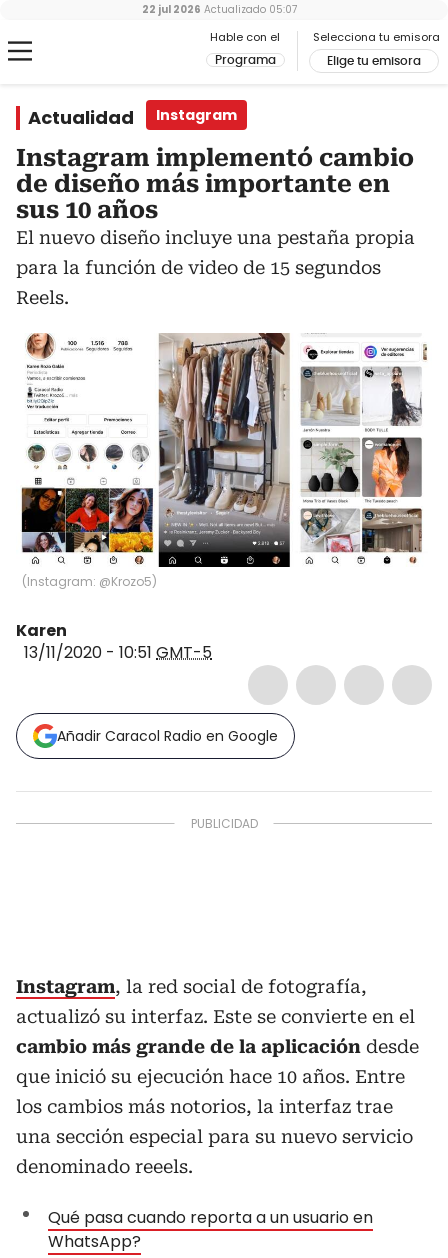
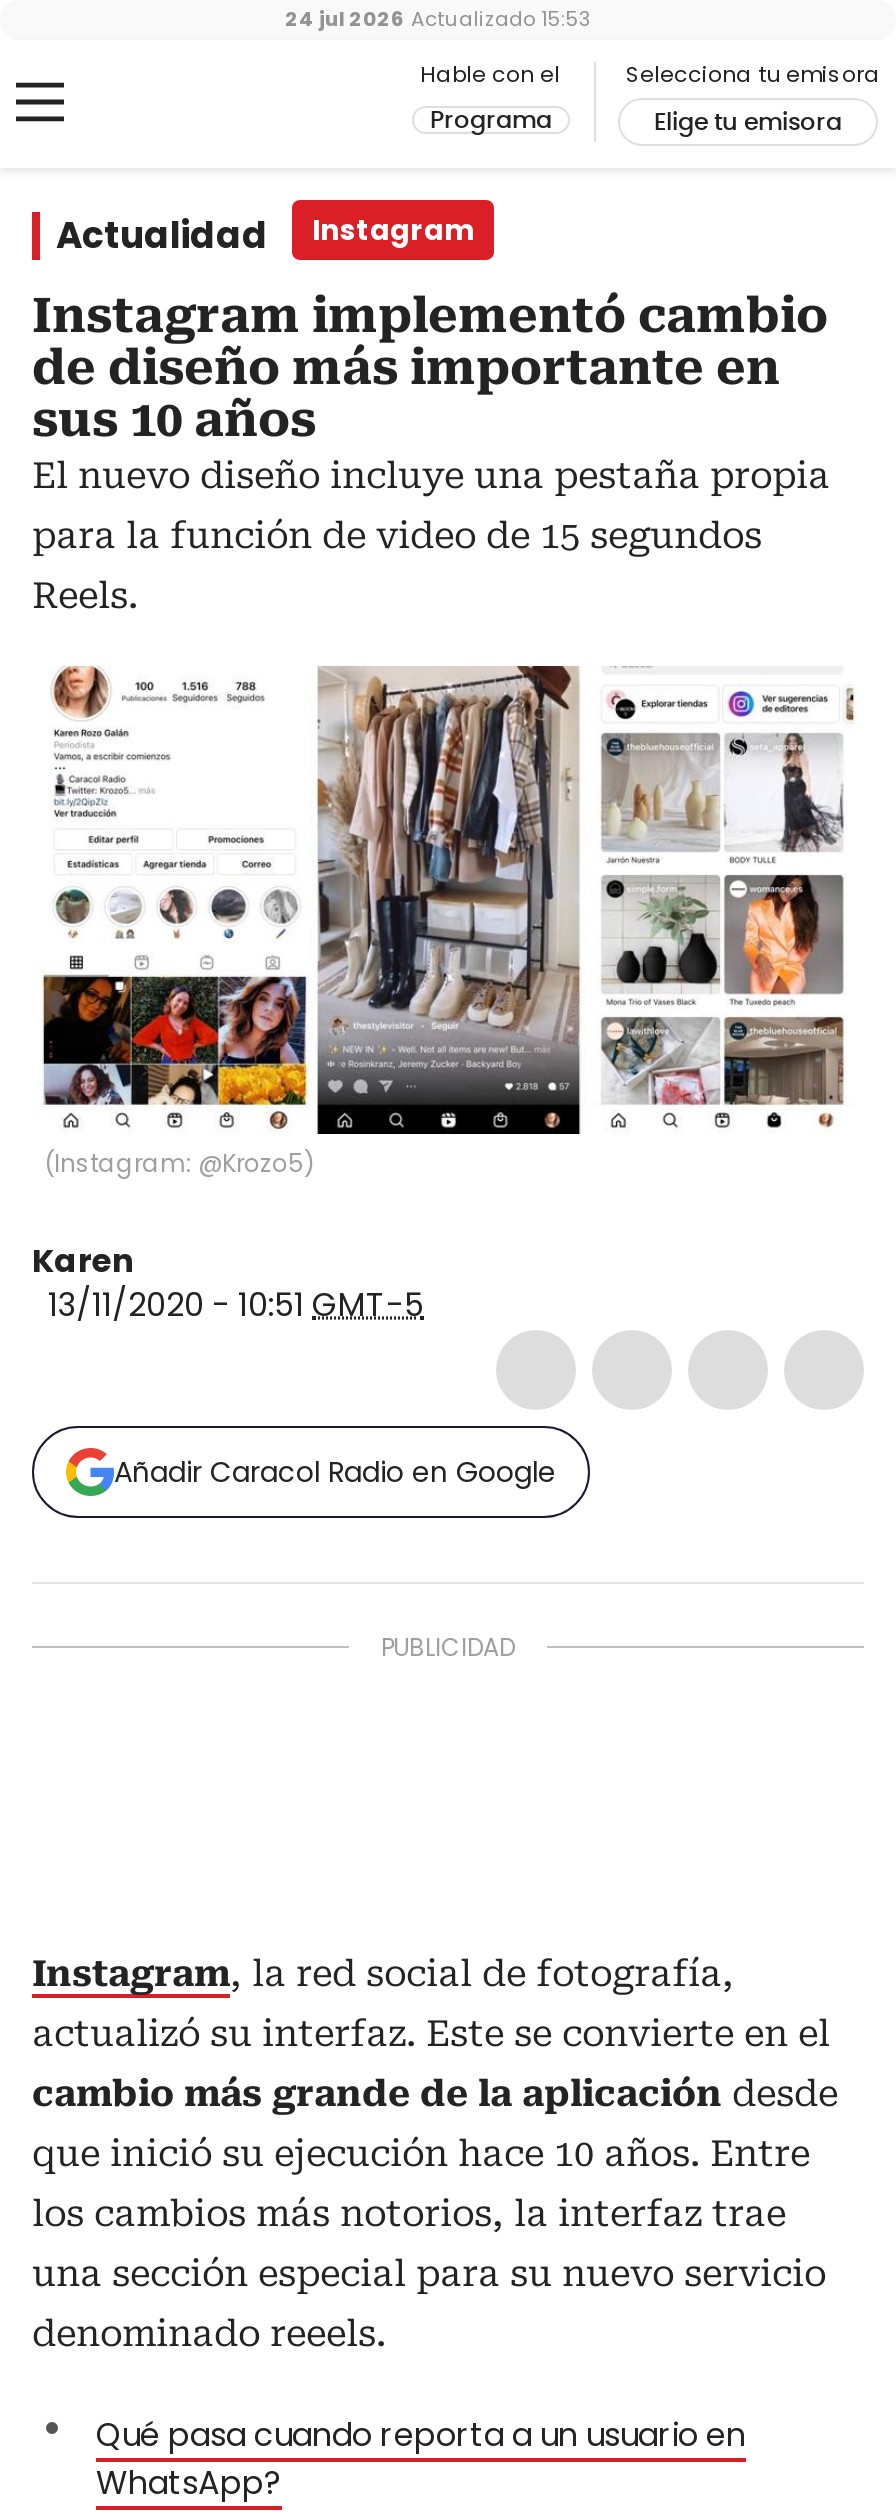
[141,2,296,17] 22 jul 2026 Actualizado 05:07 -> [285,4,591,34] 24 jul 2026 Actualizado 15:53

